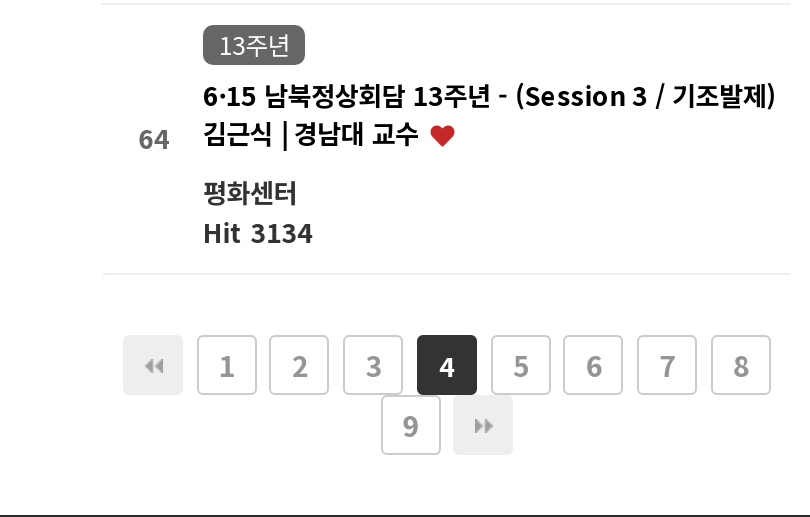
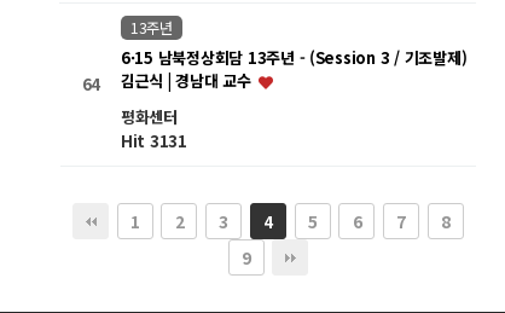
[203,213,395,251] Hit 3134 -> [121,129,237,152] Hit 3131

